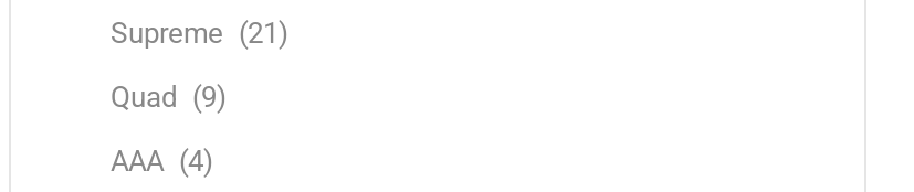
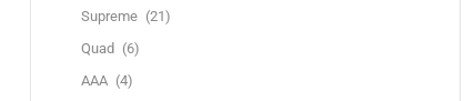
[111,80,228,113] Quad (9) -> [81,40,140,57] Quad (6)

